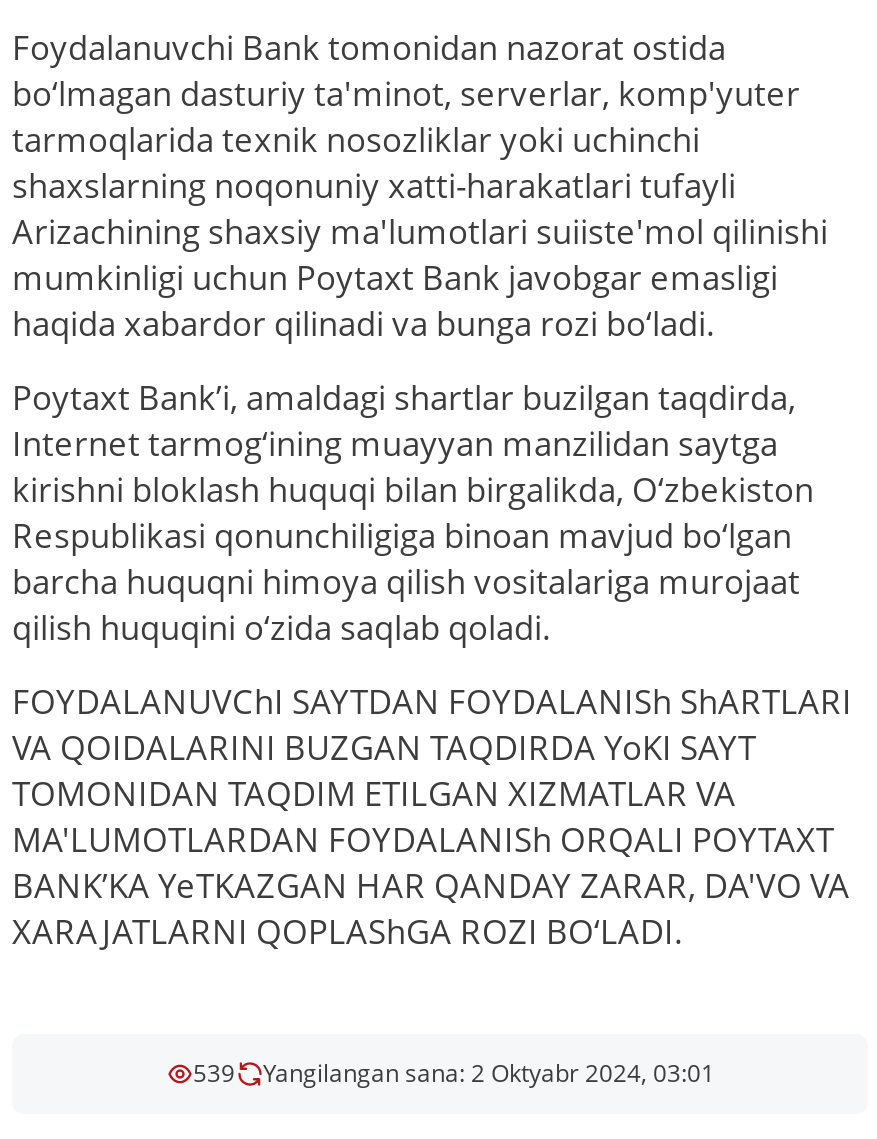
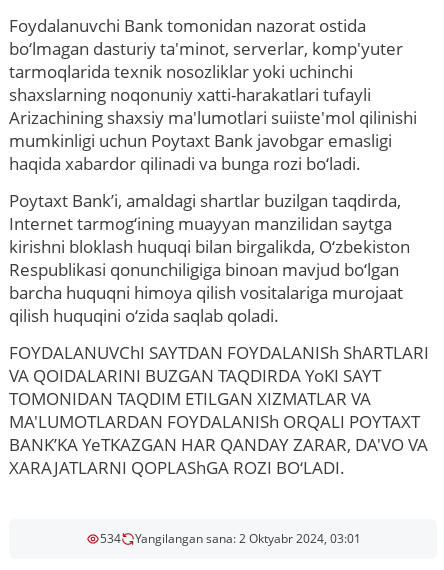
[193,1056,715,1090] 539 Yangilangan sana: 2 Oktyabr 2024, 03:01 -> [99,530,360,547] 534 Yangilangan sana: 2 Oktyabr 2024, 03:01

